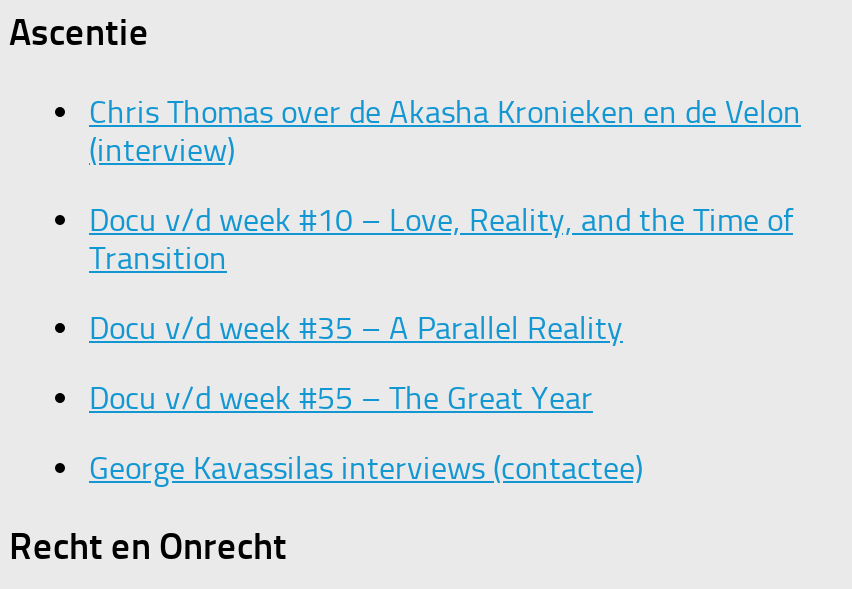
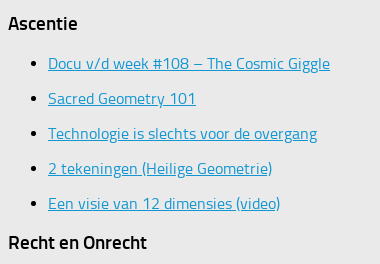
[89,92,801,168] Chris Thomas over de Akasha Kronieken en de Velon | (interview) -> [48,54,330,73] Docu v/d week #108 – The Cosmic Giggle
[89,200,793,276] Docu v/d week #10 – Love, Reality, and the Time of | Transition -> [48,89,196,108] Sacred Geometry 101
[89,308,623,346] Docu v/d week #35 – A Parallel Reality -> [48,124,317,143] Technologie is slechts voor de overgang
[89,378,593,416] Docu v/d week #55 – The Great Year -> [48,159,272,178] 2 tekeningen (Heilige Geometrie)
[89,448,643,486] George Kavassilas interviews (contactee) -> [48,194,280,213] Een visie van 12 dimensies (video)

